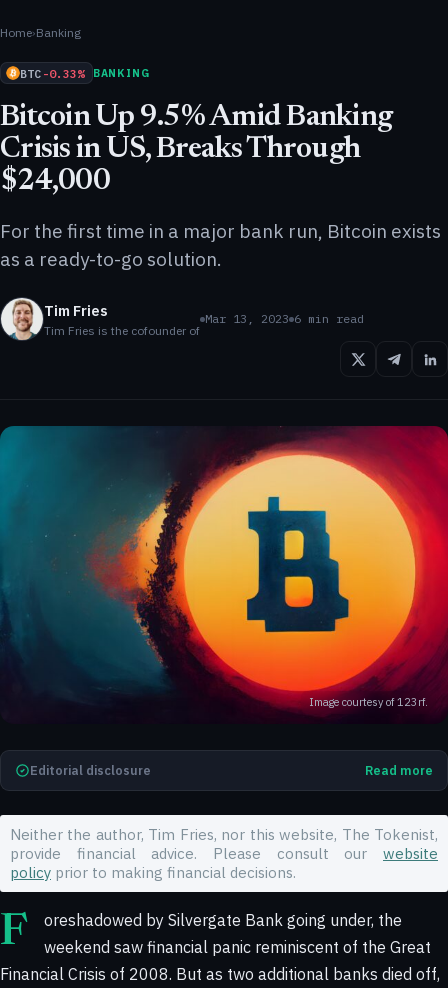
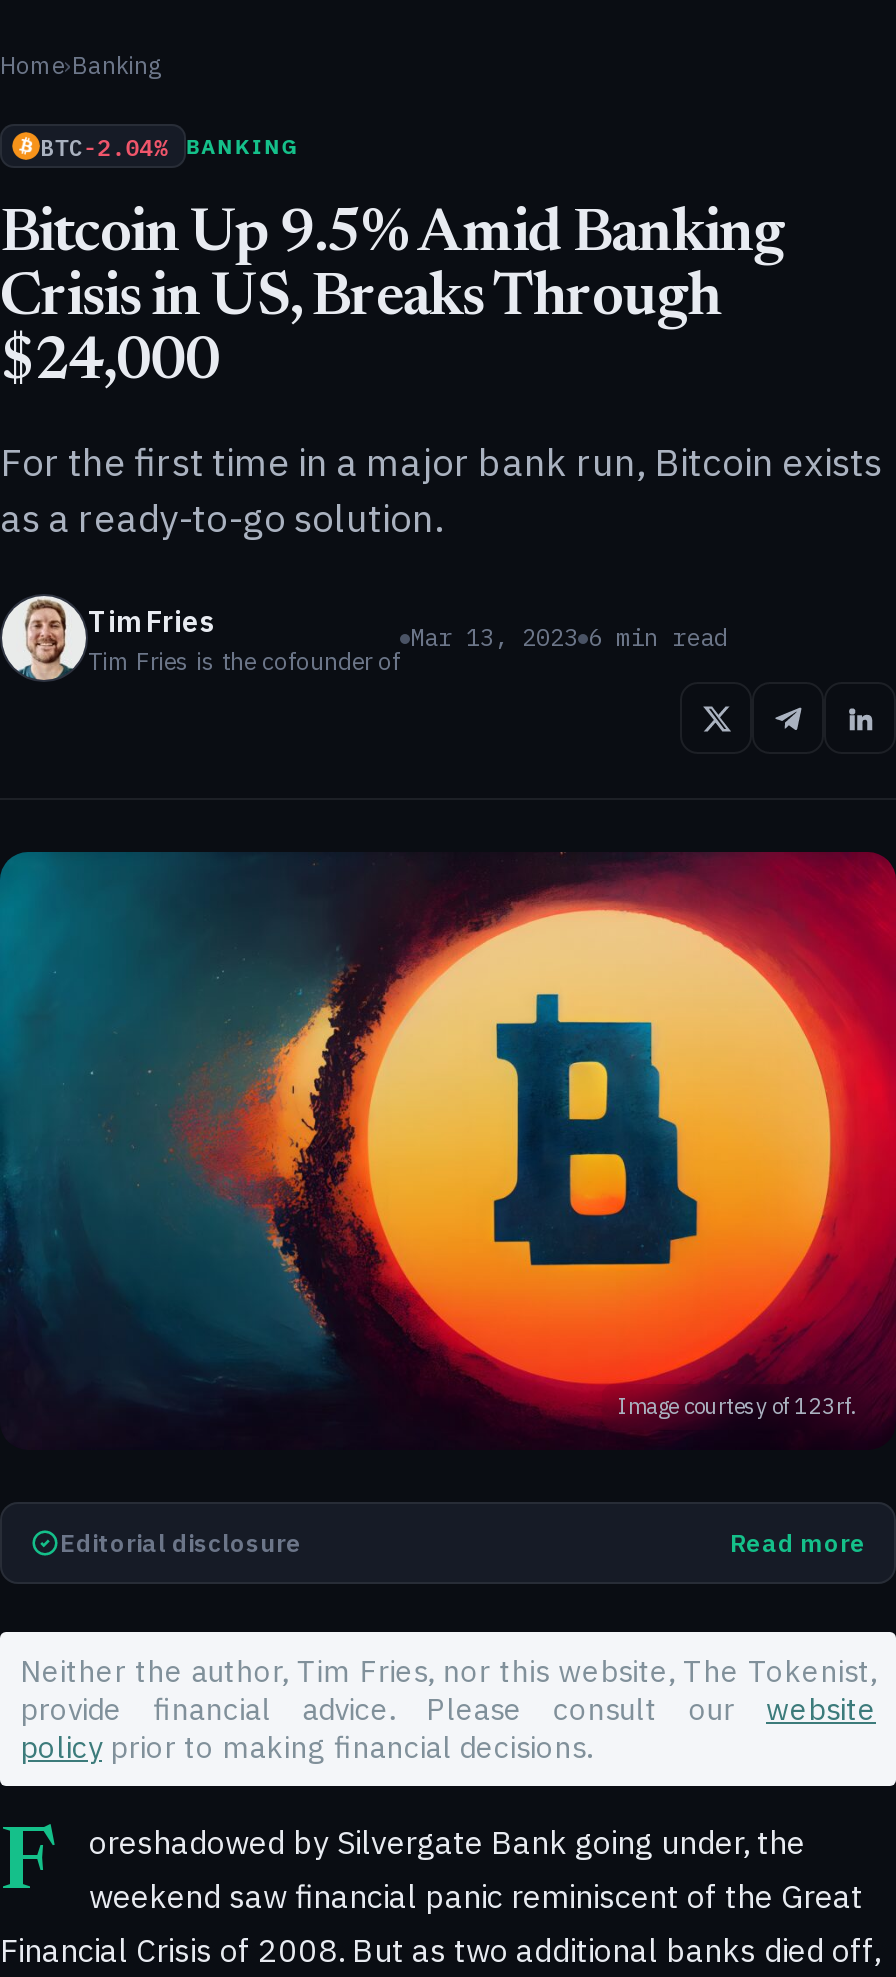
[20,65,150,80] BTC-0.33% BANKING -> [40,131,299,161] BTC-2.04% BANKING

